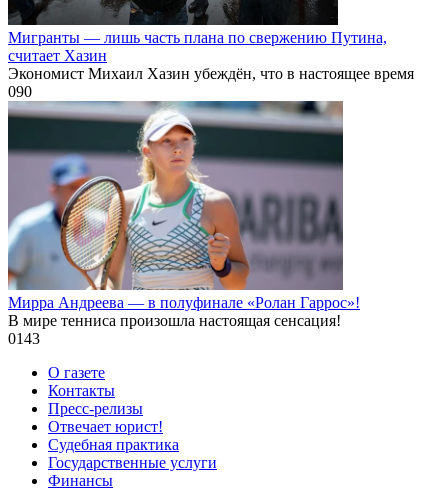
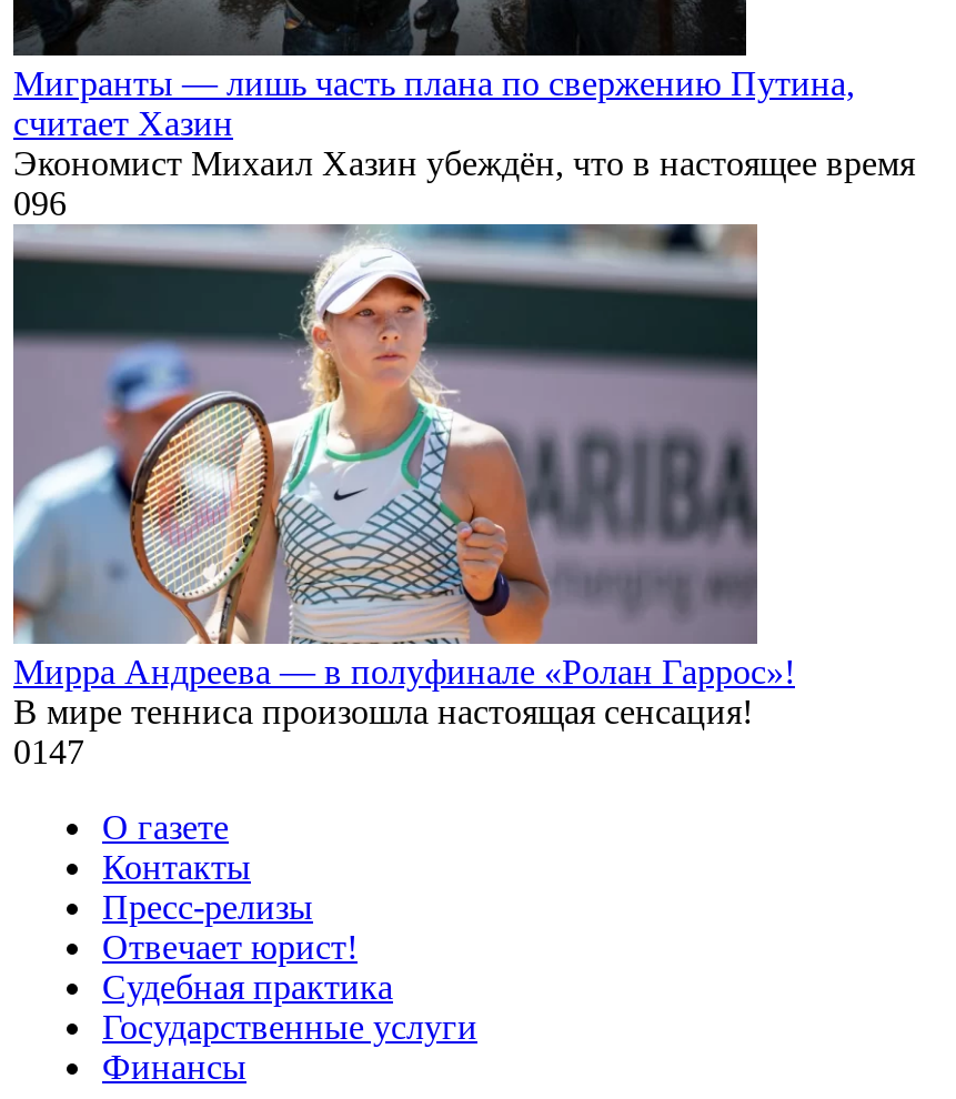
[8,83,32,100] 090 -> [13,185,67,222] 096
[8,330,40,347] 0143 -> [13,733,84,771] 0147

